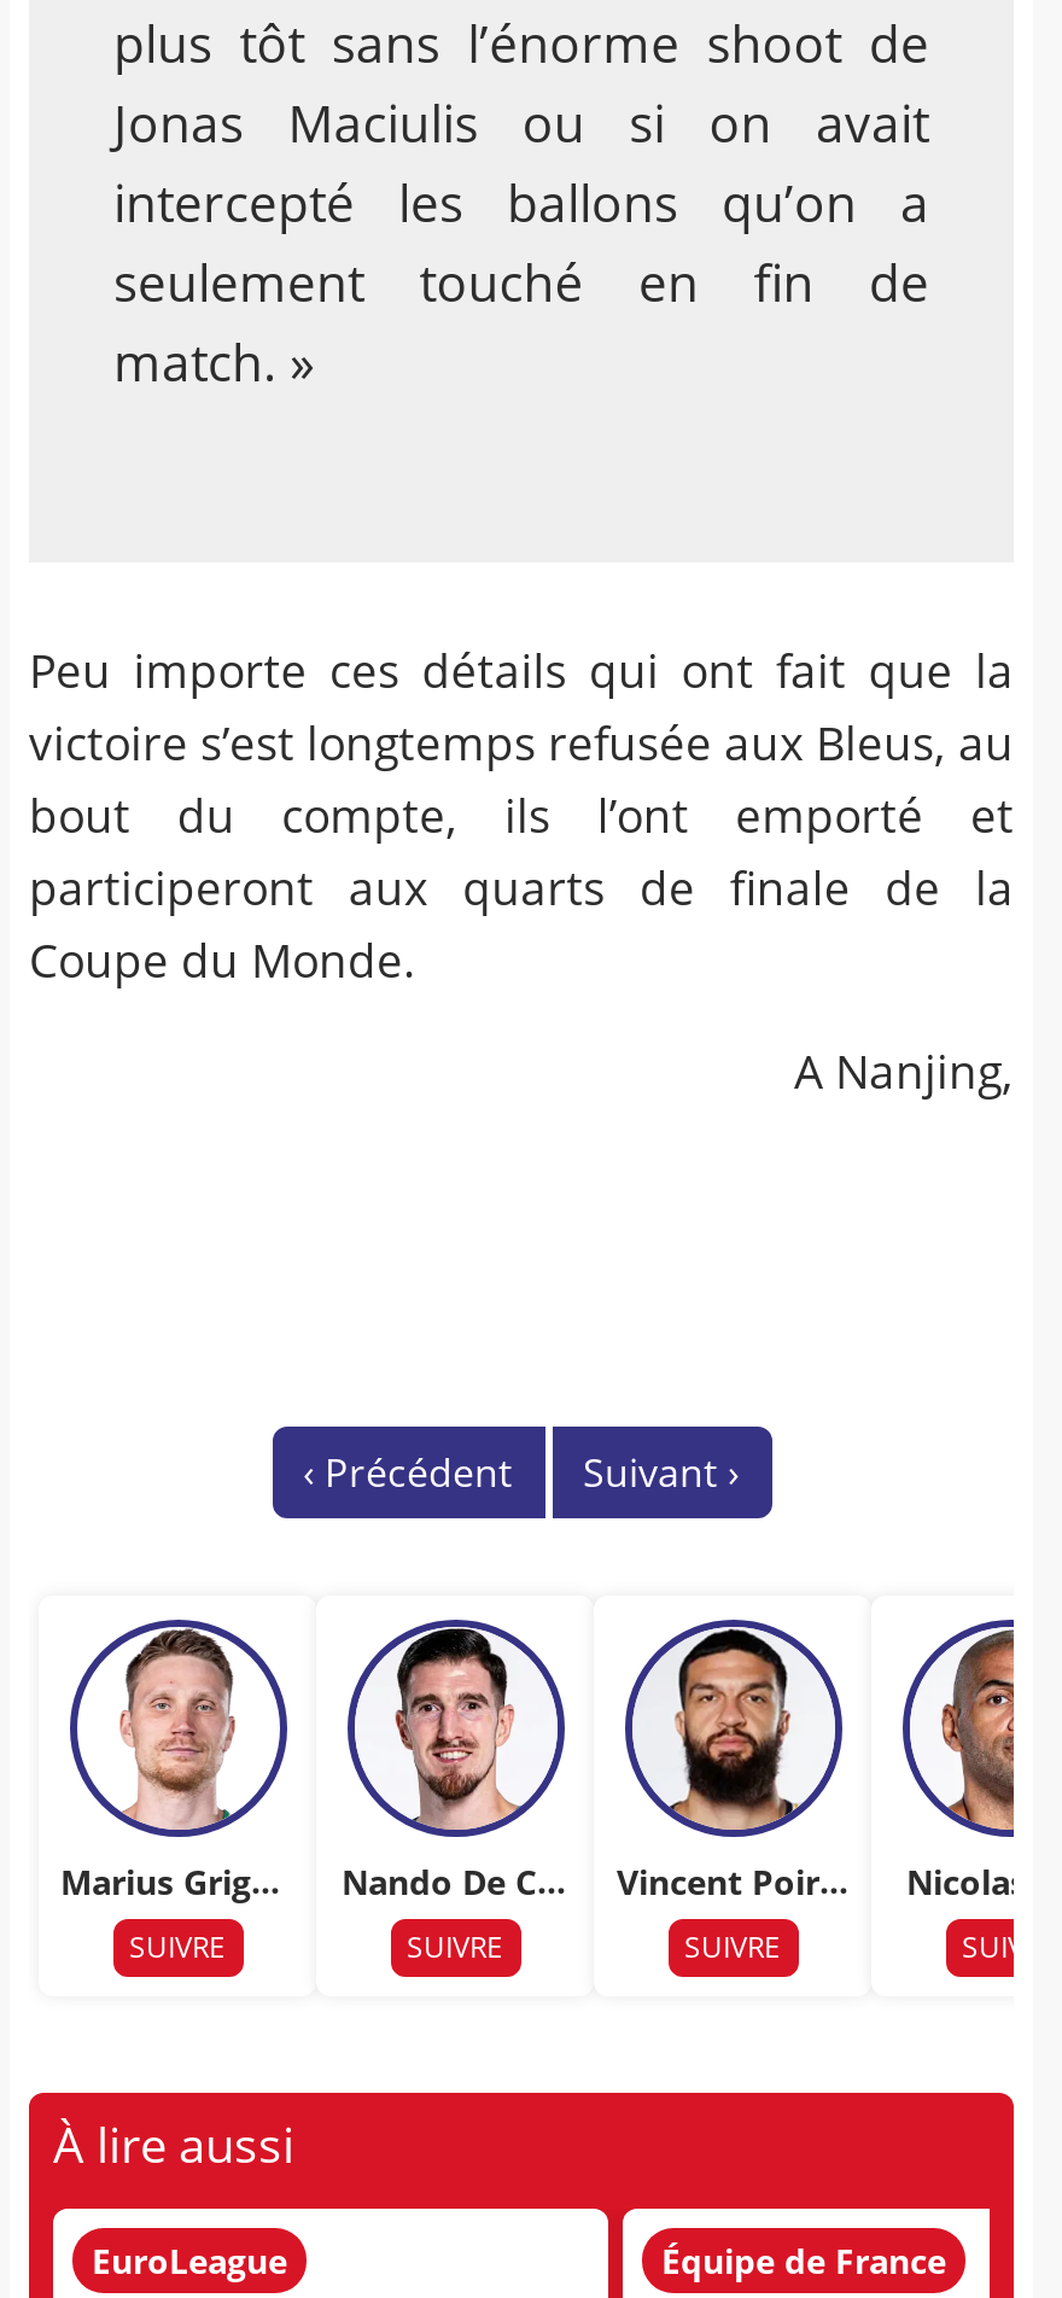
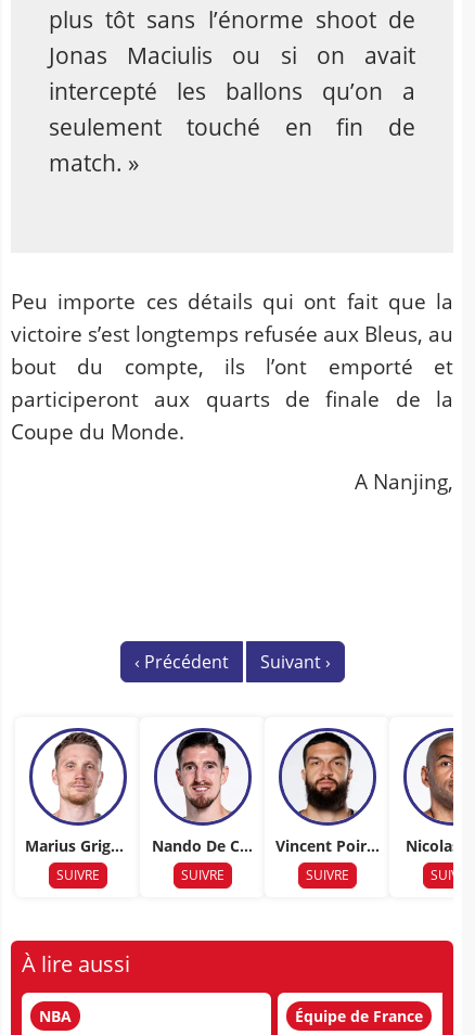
[92,2238,287,2284] EuroLeague -> [39,1006,72,1027] NBA

